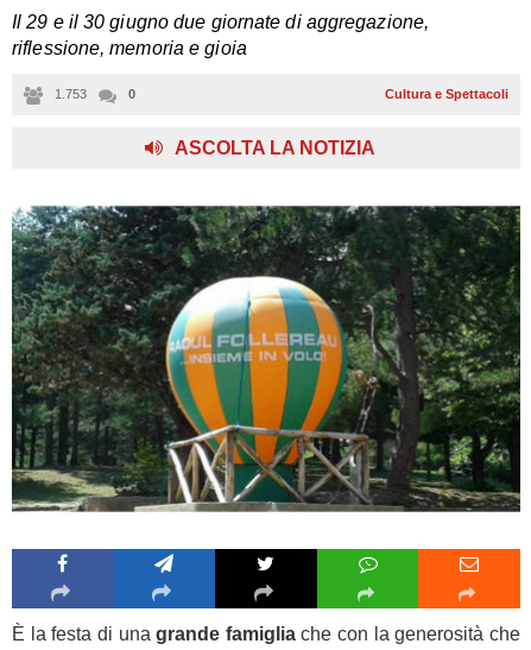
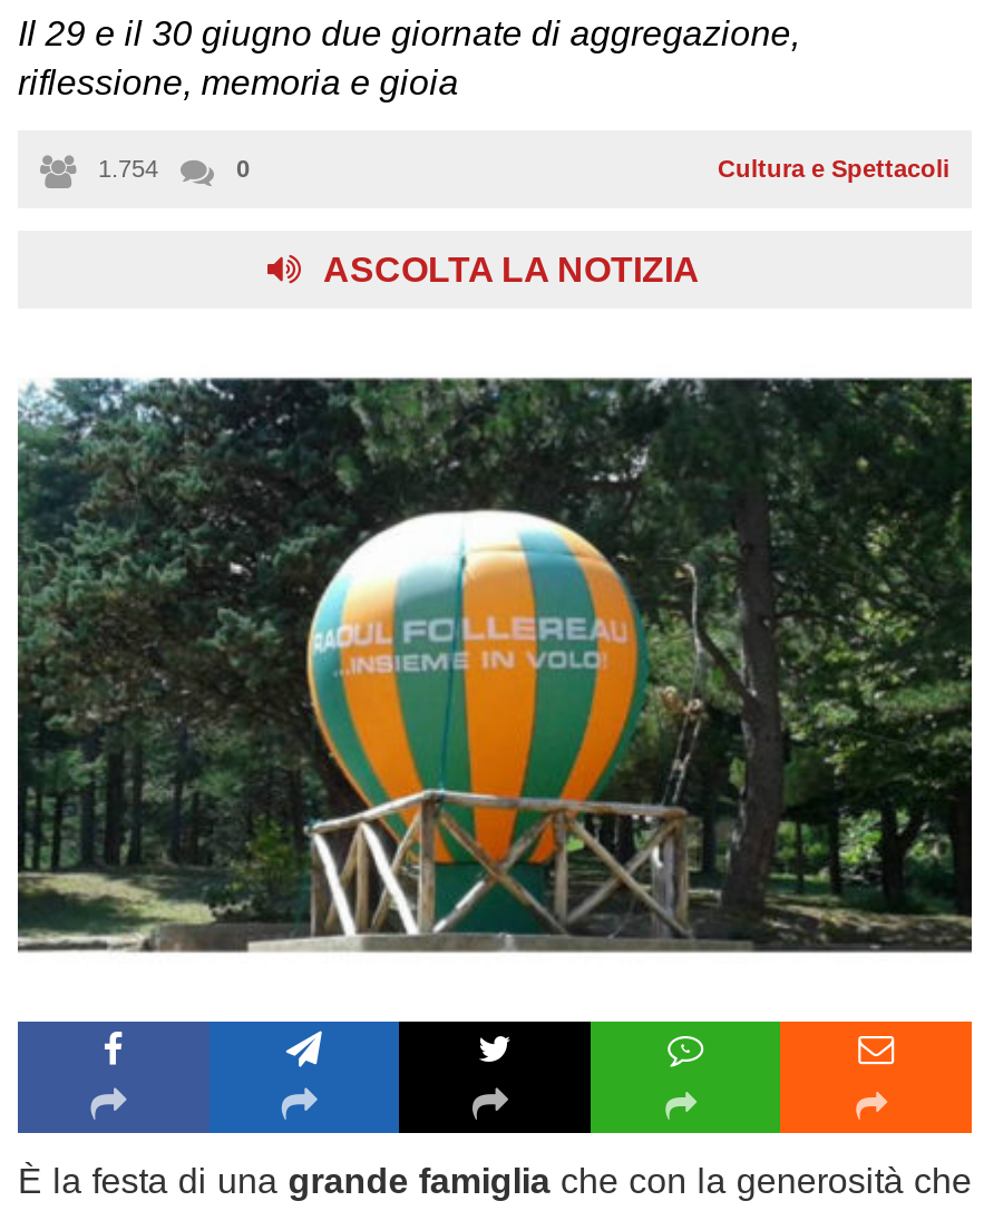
[55,87,87,101] 1.753 -> [98,155,158,182] 1.754

